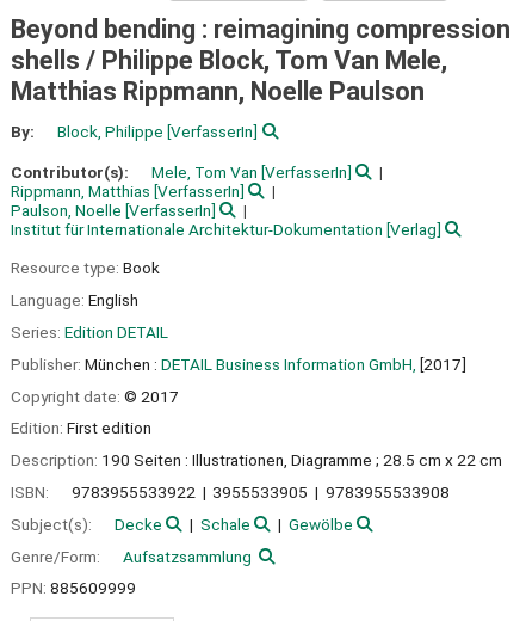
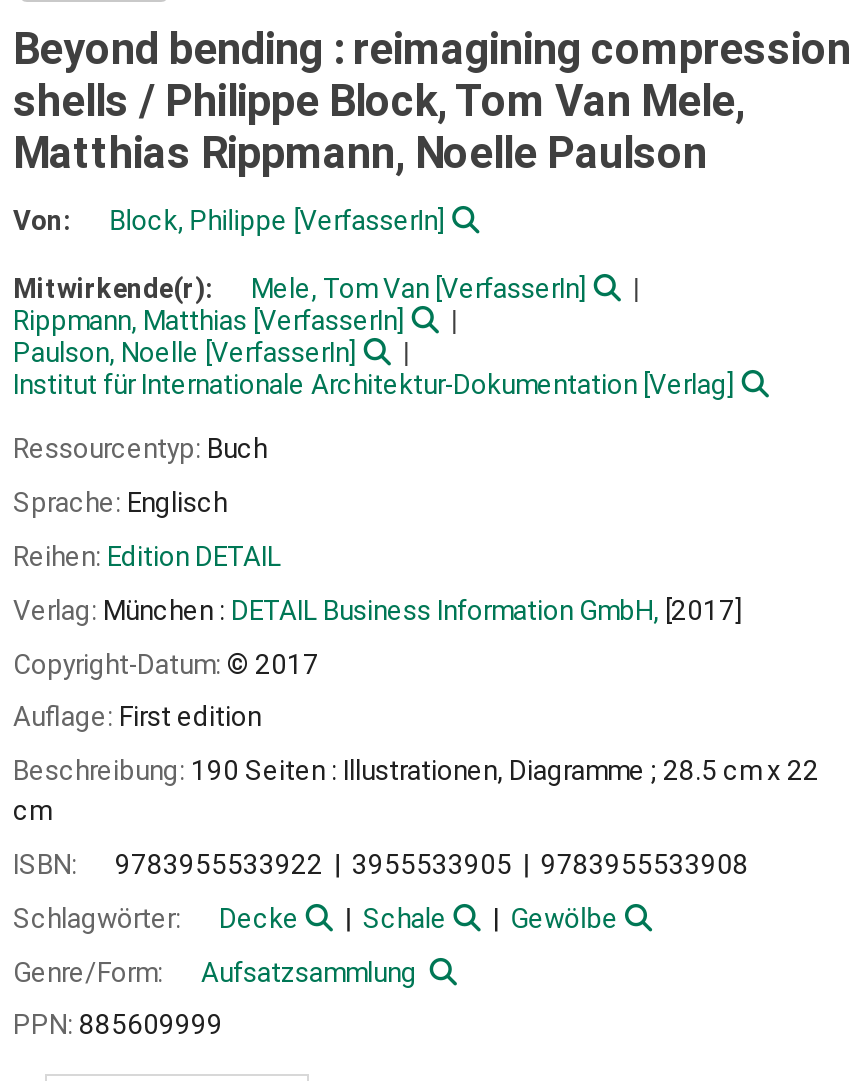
[11,121,35,140] By: -> [13,203,71,235] Von:
[11,162,132,181] Contributor(s): -> [13,271,219,303] Mitwirkende(r):
[11,258,160,277] Resource type: Book -> [13,433,267,465] Ressourcentyp: Buch
[11,290,138,309] Language: English -> [13,486,227,518] Sprache: Englisch
[11,322,168,341] Series: Edition DETAIL -> [13,540,281,572] Reihen: Edition DETAIL
[11,354,466,373] Publisher: München : DETAIL Business Information GmbH, [2017] -> [13,593,743,625] Verlag: München : DETAIL Business Information GmbH, [2017]
[11,386,179,405] Copyright date: © 2017 -> [13,647,319,679] Copyright-Datum: © 2017
[11,418,151,437] Edition: First edition -> [13,701,261,733] Auflage: First edition
[11,450,502,469] Description: 190 Seiten : Illustrationen, Diagramme ; 28.5 cm x 22 cm -> [13,754,819,826] Beschreibung: 190 Seiten : Illustrationen, Diagramme ; 28.5 cm x 22 | cm
[11,514,95,533] Subject(s): -> [13,901,187,933] Schlagwörter:

